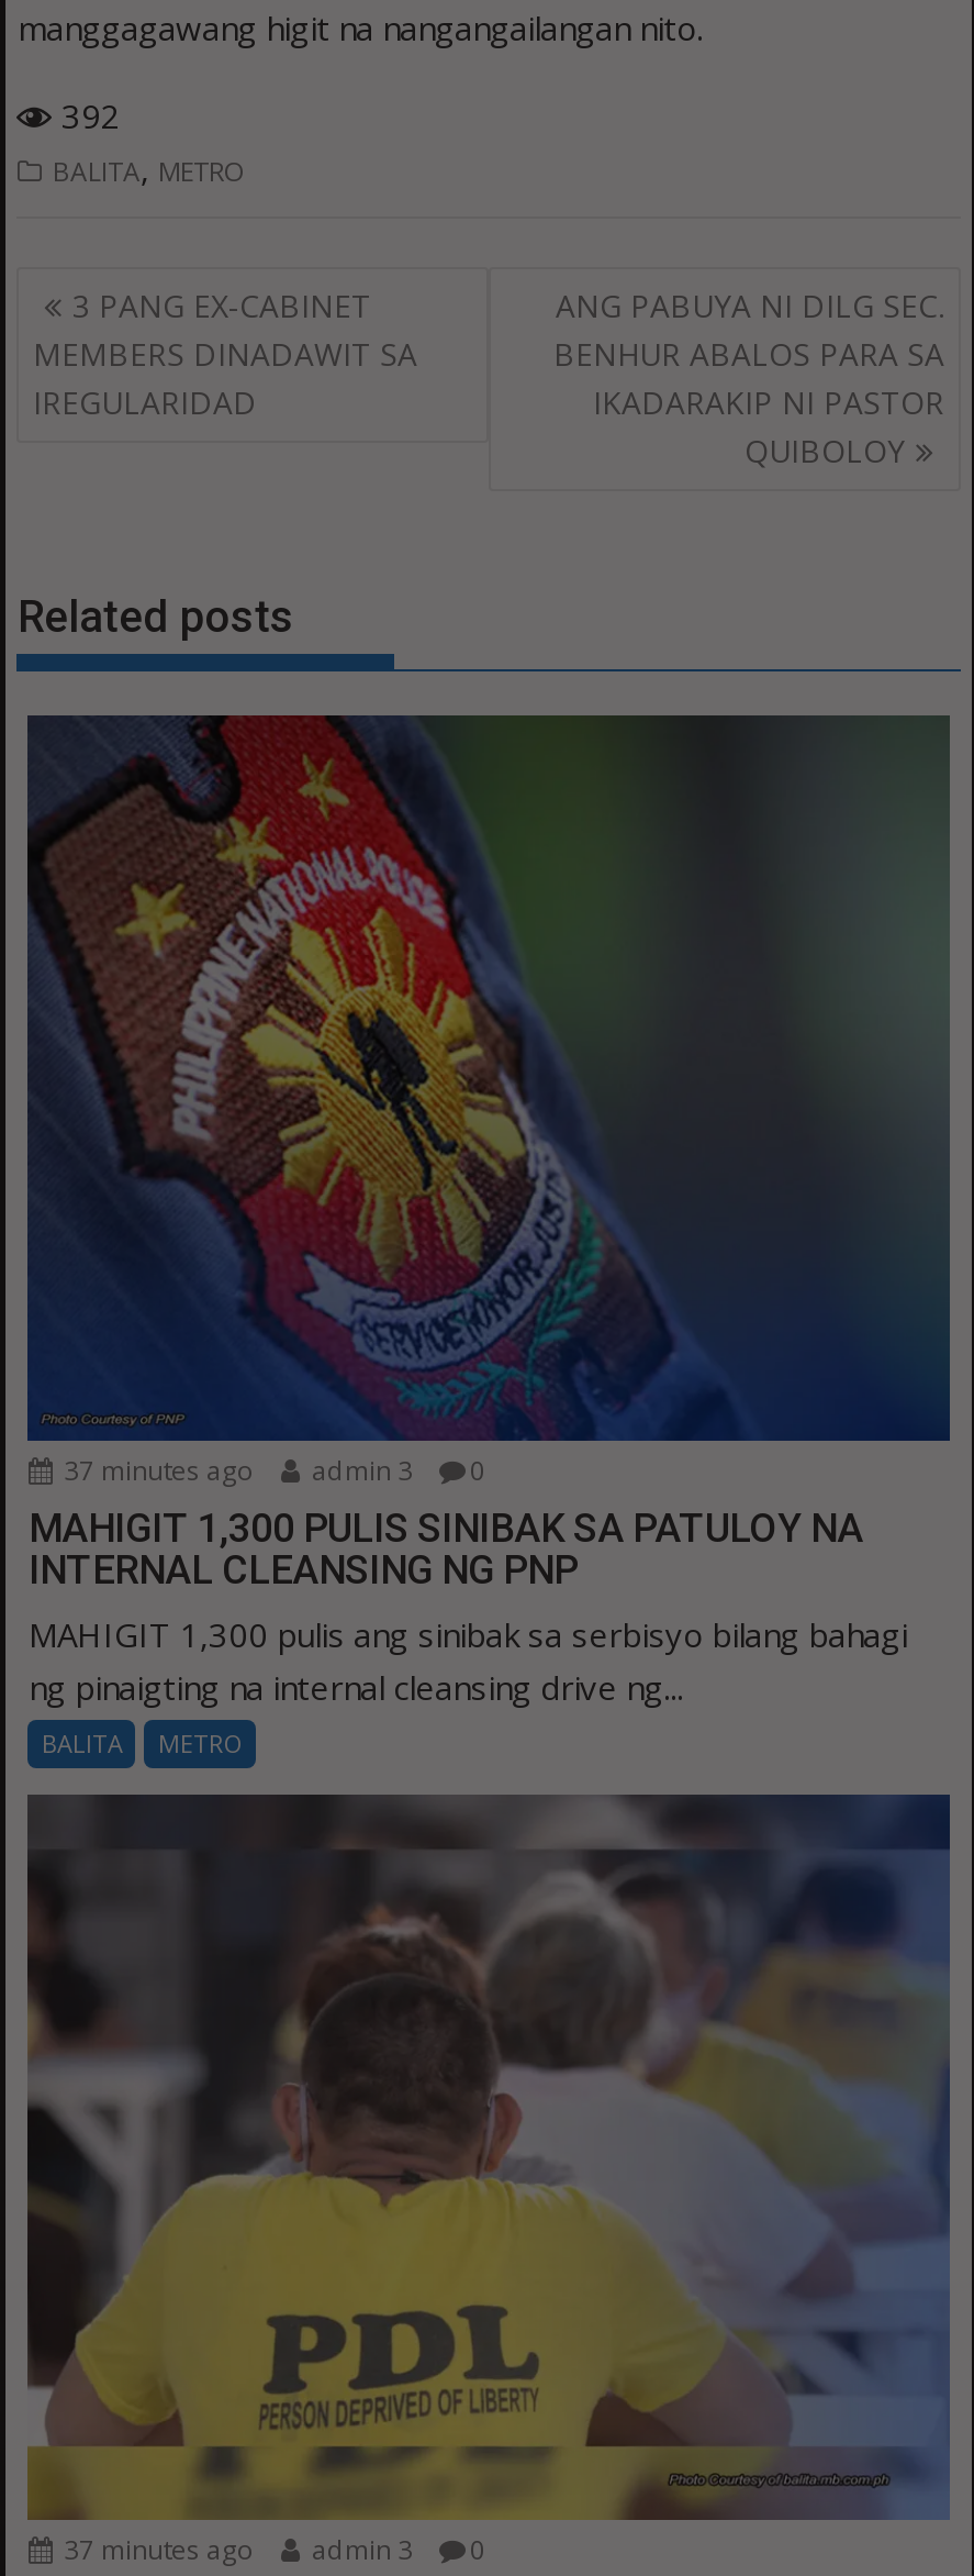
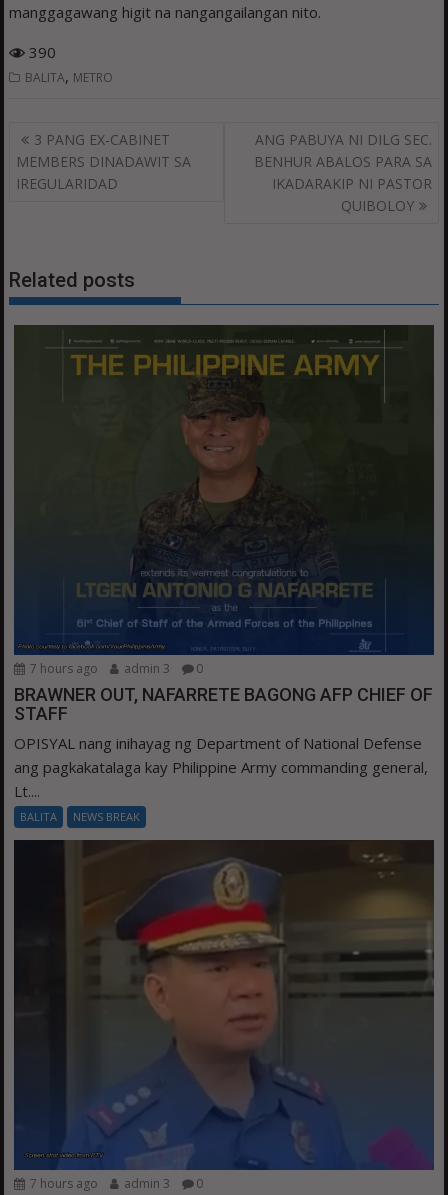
[53,93,121,137] 392 -> [25,42,56,62] 390
[27,712,952,1489] [image] | 37 minutes ago admin 3 0 -> [14,324,435,677] [image] | 7 hours ago admin 3 0
[29,1504,907,1709] MAHIGIT 1,300 PULIS SINIBAK SA PATULOY NA | INTERNAL CLEANSING NG PNP | MAHIGIT 1,300 pulis ang sinibak sa serbisyo bilang bahagi | ng pinaigting na internal cleansing drive ng... -> [14,684,433,801] BRAWNER OUT, NAFARRETE BAGONG AFP CHIEF OF | STAFF | OPISYAL nang inihayag ng Department of National Defense | ang pagkakatalaga kay Philippine Army commanding general, | Lt....
[158,1726,244,1759] METRO -> [73,809,140,824] NEWS BREAK
[25,1791,952,2568] [image] | 37 minutes ago admin 3 0 -> [13,839,435,1191] [image] | 7 hours ago admin 3 0

